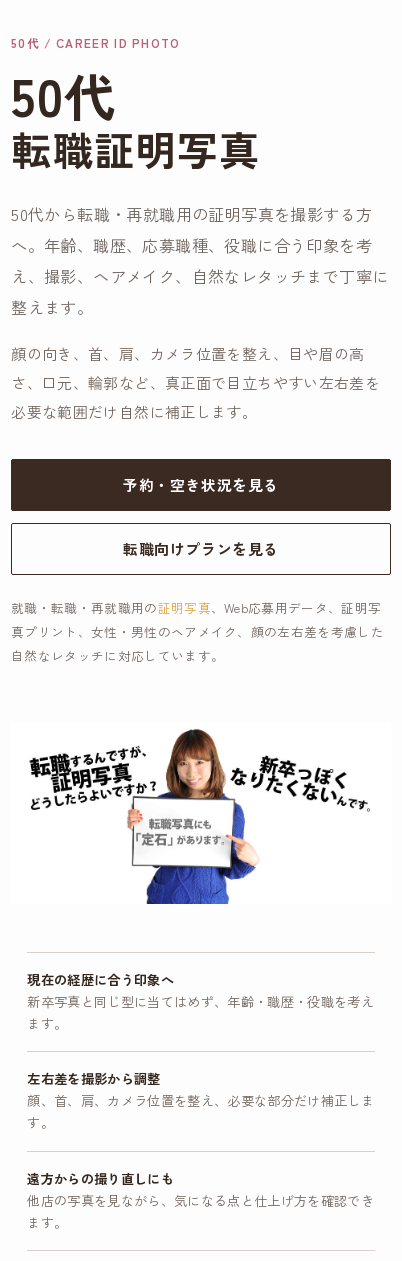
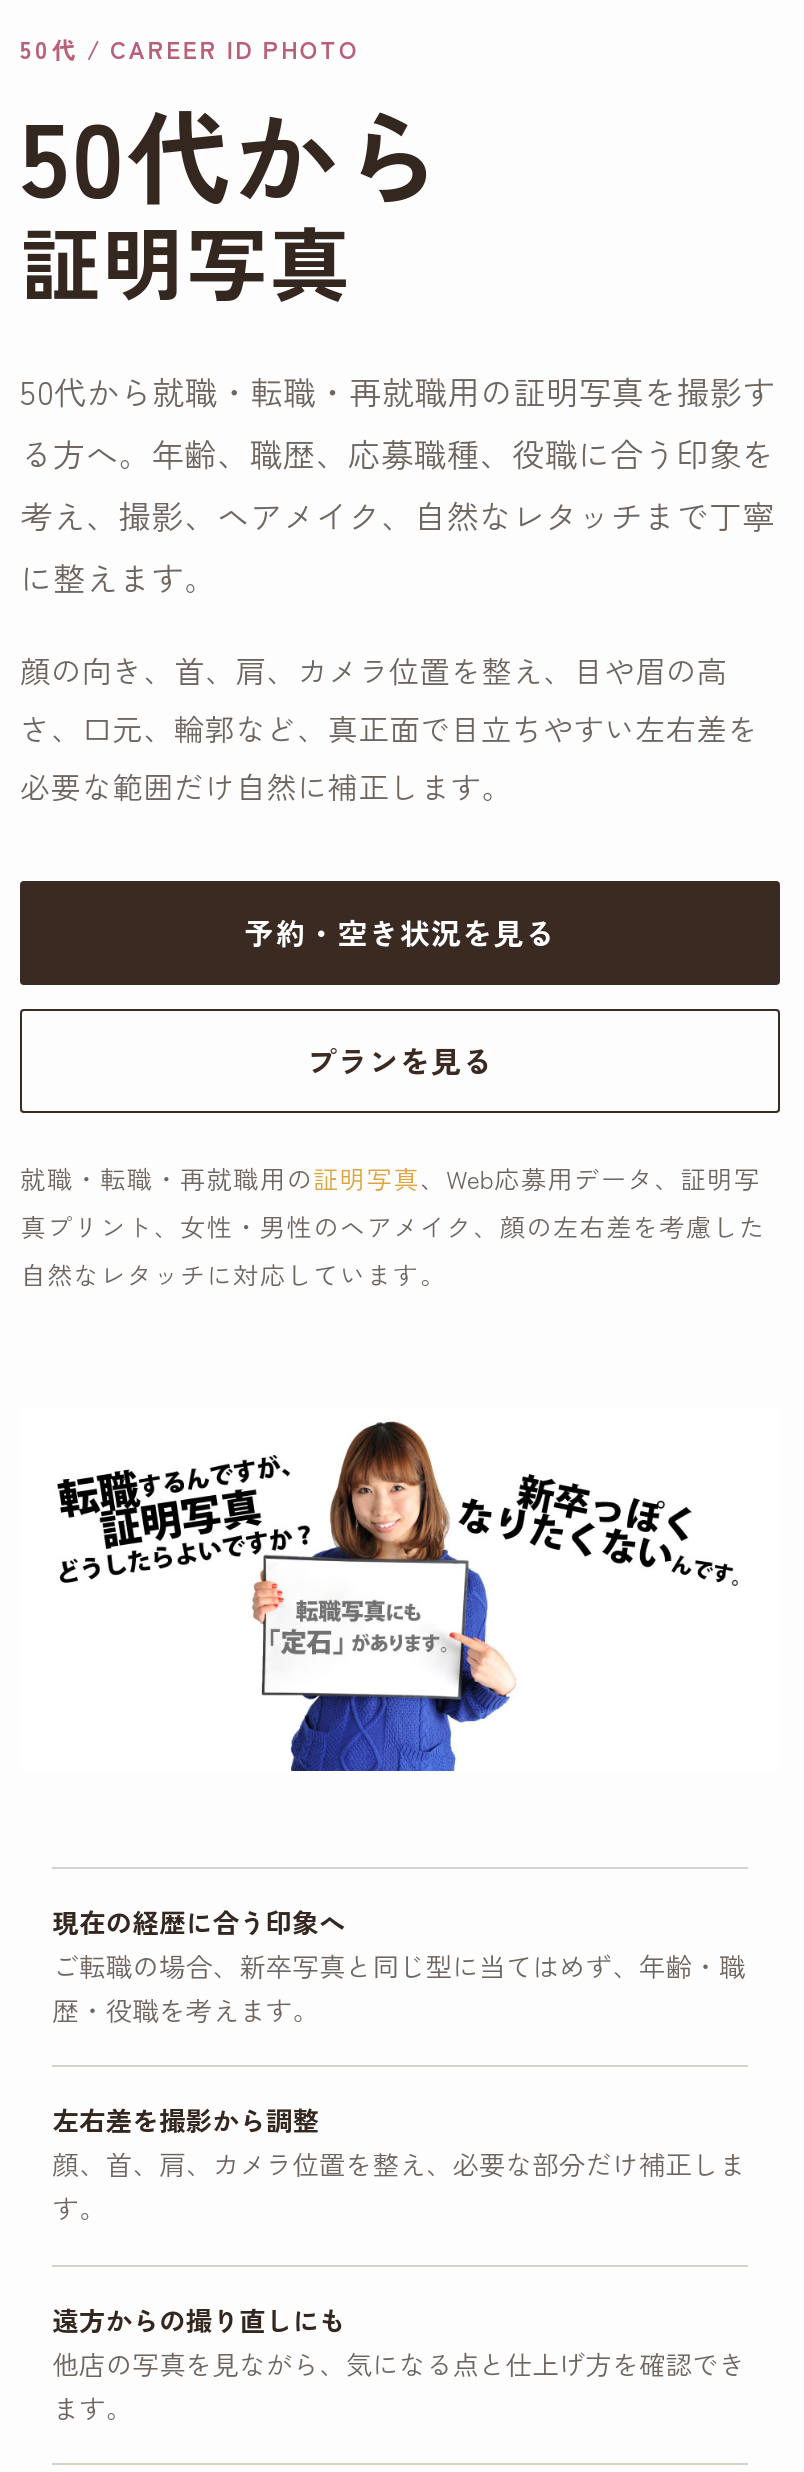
[11,57,388,319] 50代 | 転職証明写真 | 50代から転職・再就職用の証明写真を撮影する方 | へ。年齢、職歴、応募職種、役職に合う印象を考 | え、撮影、ヘアメイク、自然なレタッチまで丁寧に | 整えます。 -> [20,78,776,602] 50代から | 証明写真 | 50代から就職・転職・再就職用の証明写真を撮影す | る方へ。年齢、職歴、応募職種、役職に合う印象を | 考え、撮影、ヘアメイク、自然なレタッチまで丁寧 | に整えます。
[123,538,279,559] 転職向けプランを見る -> [307,1038,494,1080] プランを見る
[27,992,374,1033] 新卒写真と同じ型に当てはめず、年齢・職歴・役職を考え | ます。 -> [52,1947,746,2029] ご転職の場合、新卒写真と同じ型に当てはめず、年齢・職 | 歴・役職を考えます。

